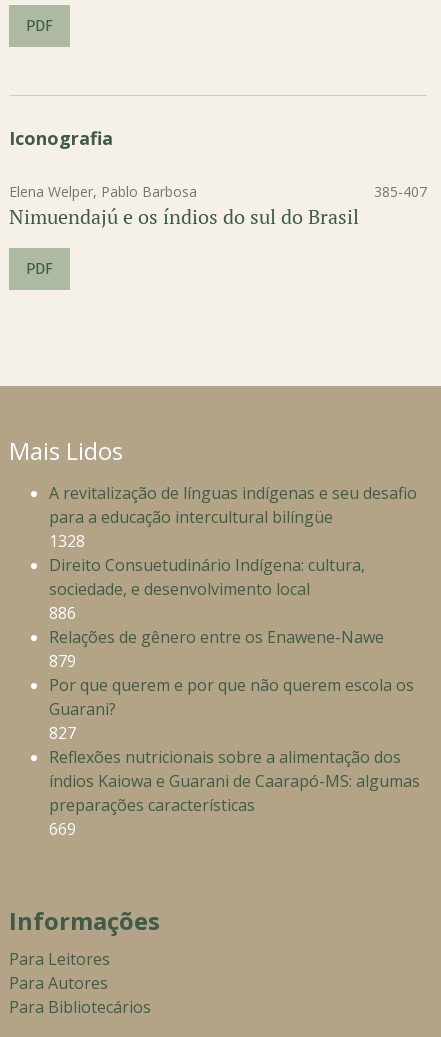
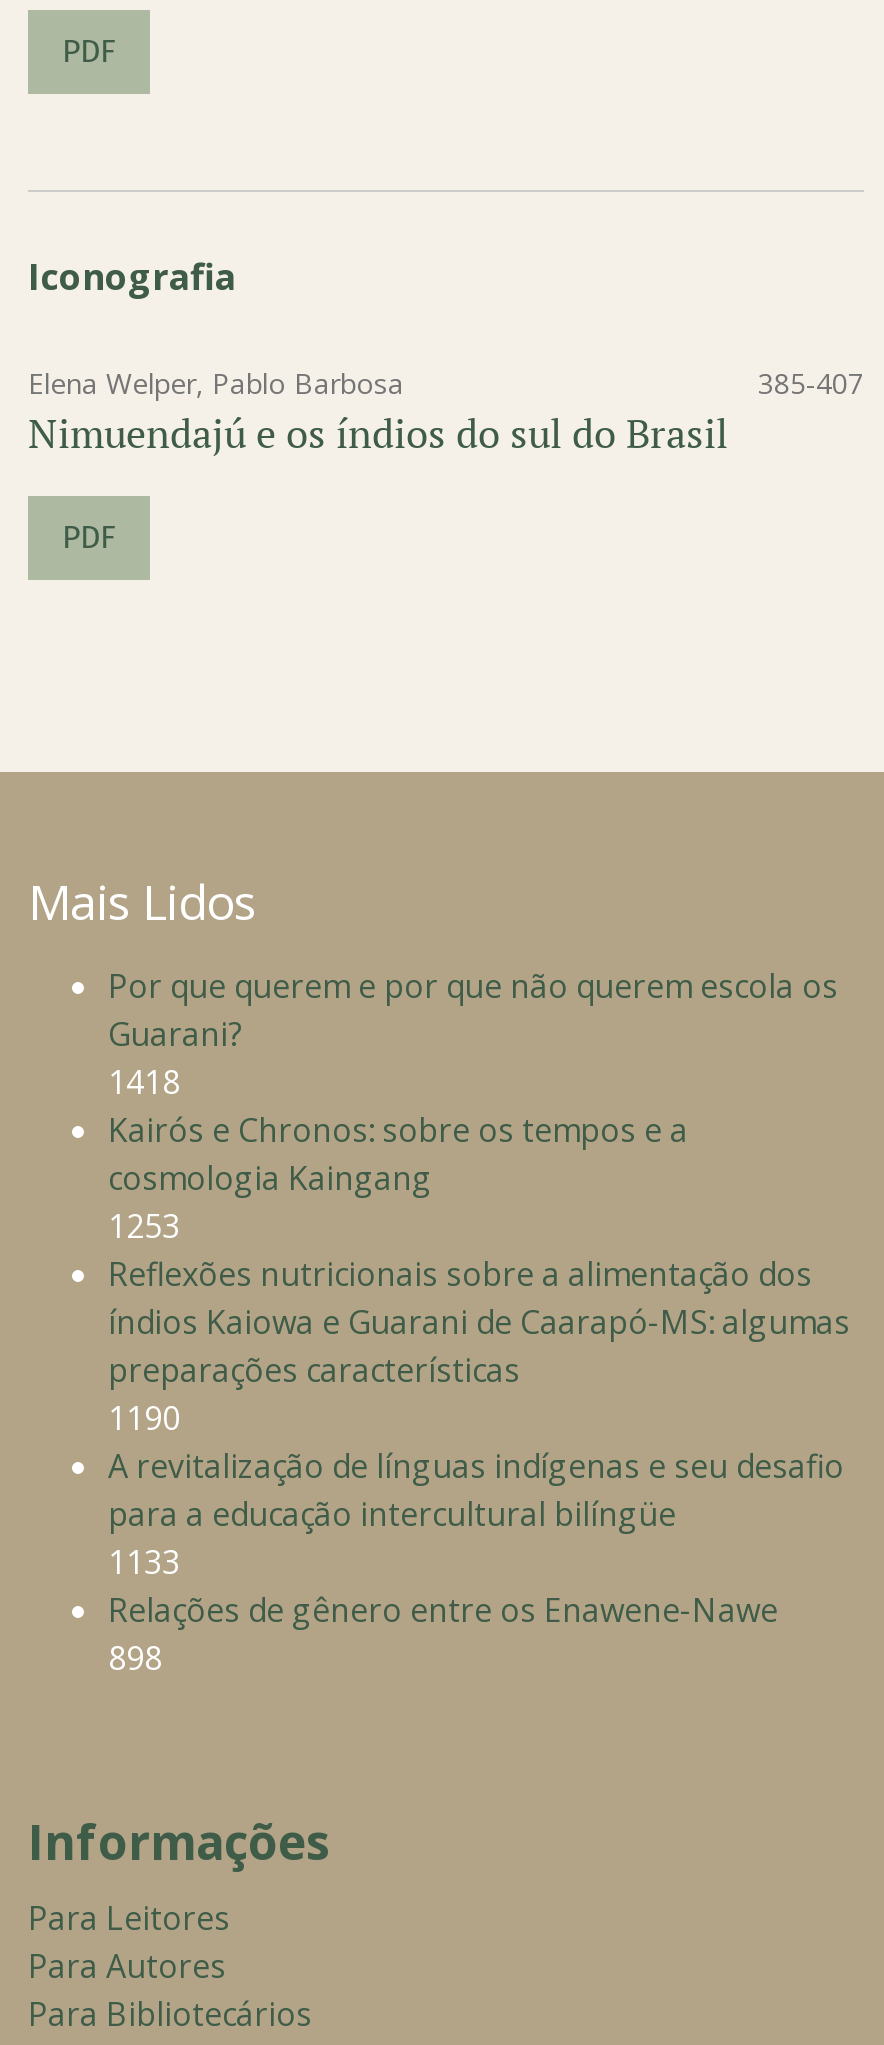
moved [49,482,417,528] -> [108,1444,844,1536]: A revitalização de línguas indígenas e seu desafio | para a educação intercultural bilíngüe
[49,530,365,672] 1328 | Direito Consuetudinário Indígena: cultura, | sociedade, e desenvolvimento local | 886 | 879 -> none
moved [49,626,384,648] -> [108,1588,778,1632]: Relações de gênero entre os Enawene-Nawe
moved [49,674,414,720] -> [108,964,838,1056]: Por que querem e por que não querem escola os | Guarani?
[49,722,76,744] 827 -> [108,1060,688,1248] 1418 | Kairós e Chronos: sobre os tempos e a | cosmologia Kaingang | 1253
moved [49,746,420,816] -> [108,1252,850,1392]: Reflexões nutricionais sobre a alimentação dos | índios Kaiowa e Guarani de Caarapó-MS: algumas | preparações características
[49,818,76,840] 669 -> [108,1396,180,1680] 1190 | 1133 | 898

